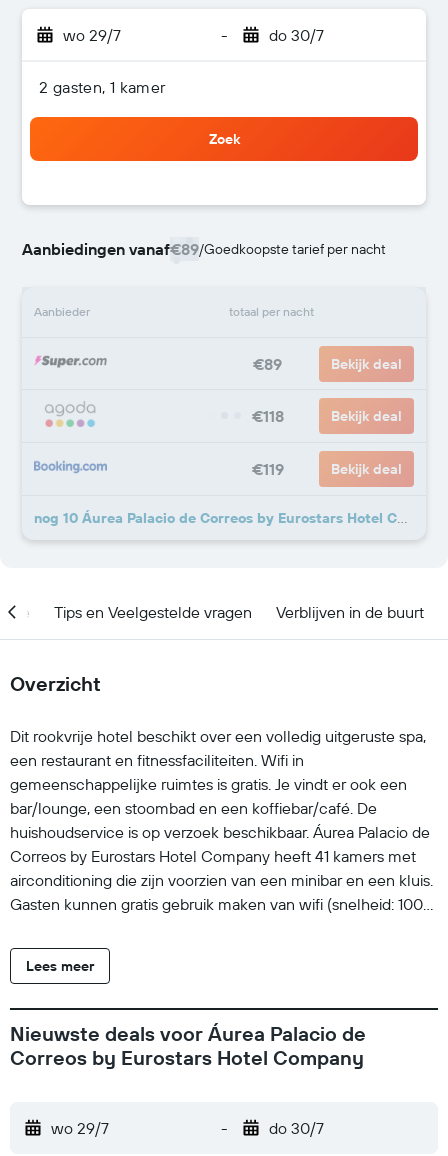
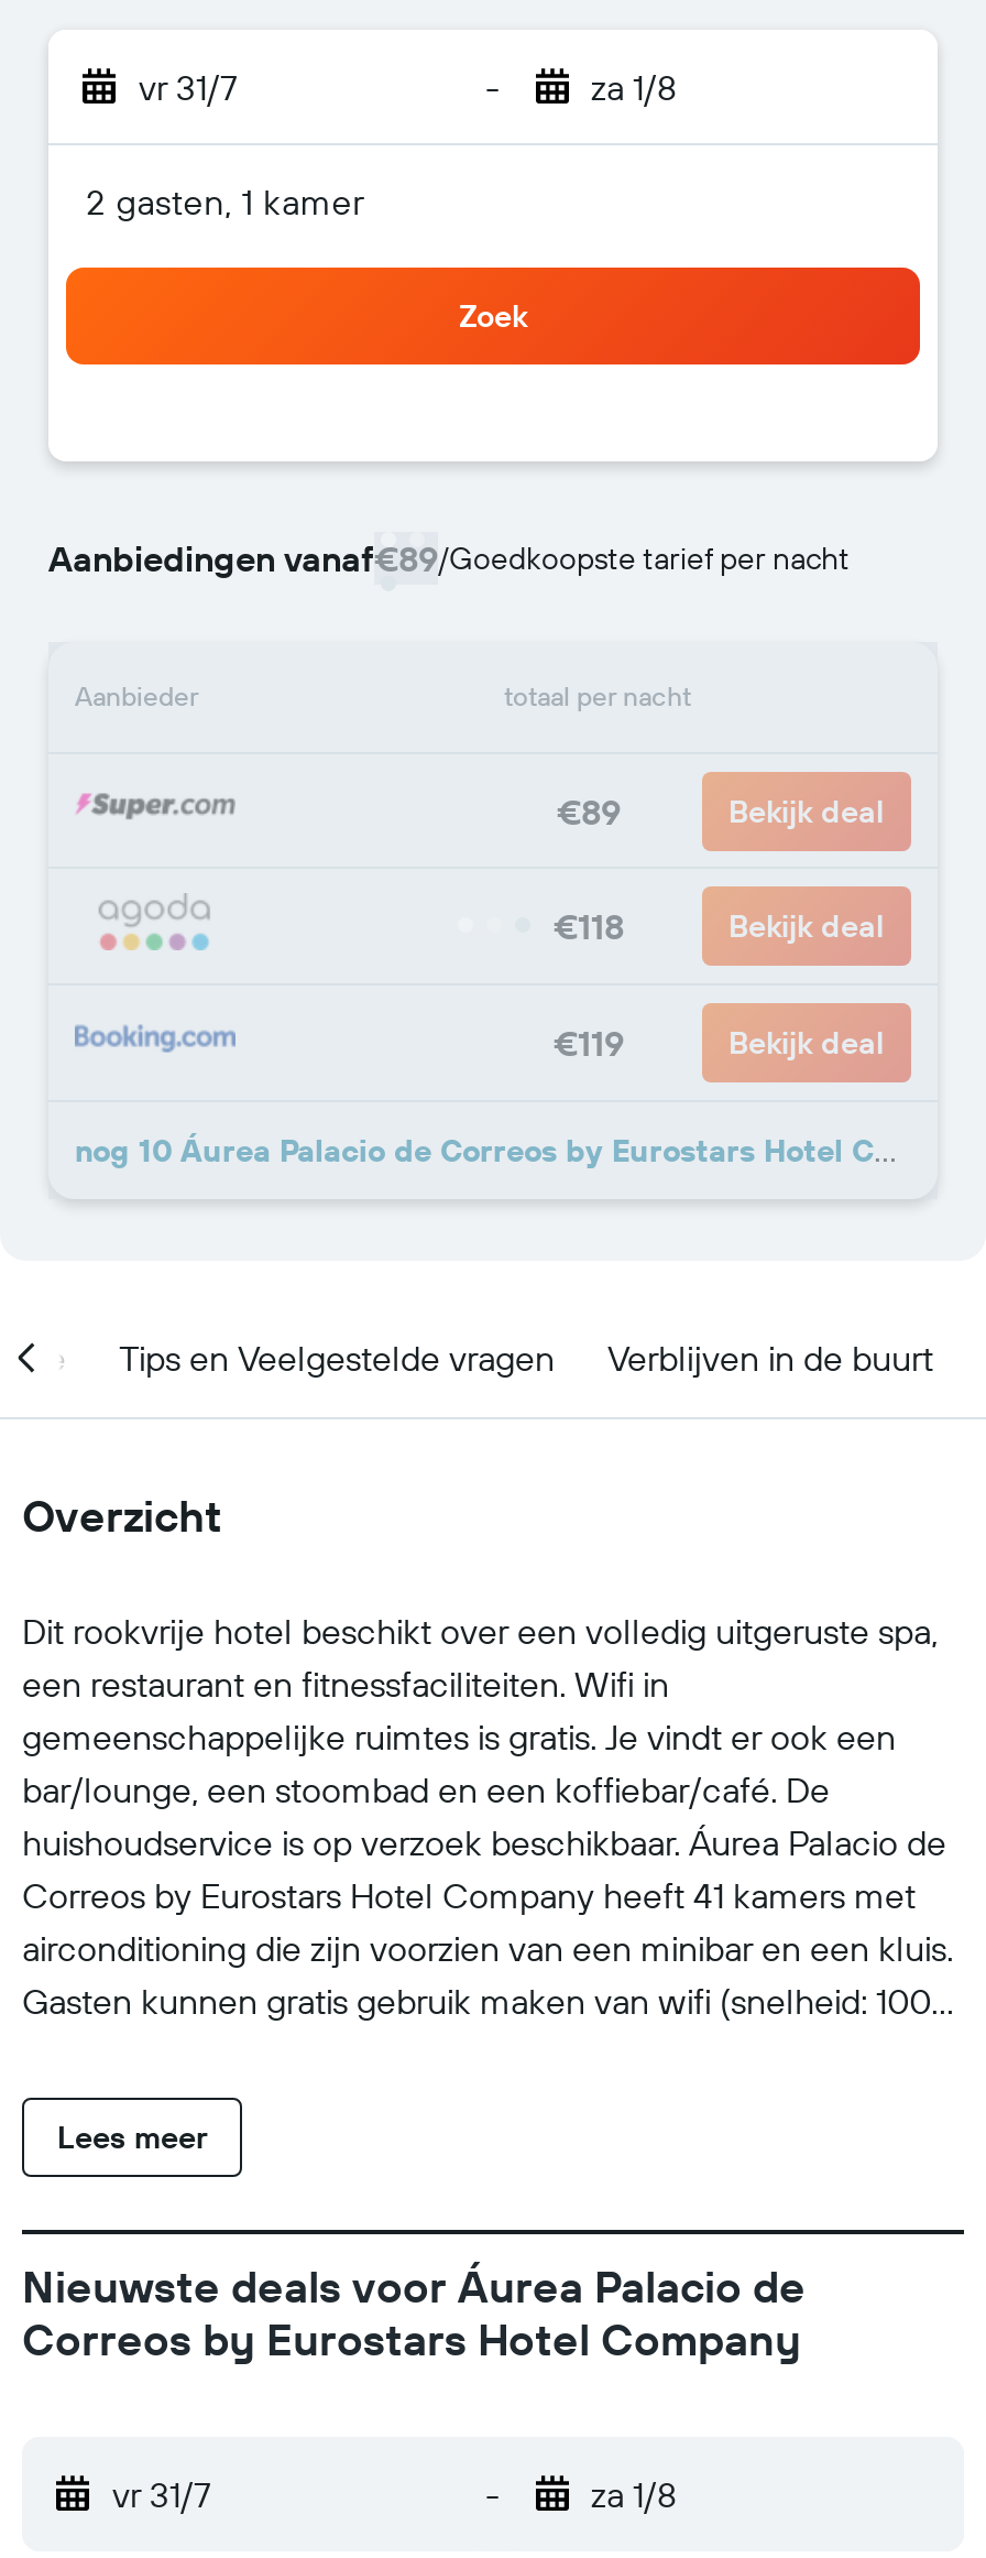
[63,25,121,45] wo 29/7 -> [139,65,238,109] vr 31/7
[268,25,323,45] do 30/7 -> [591,65,677,109] za 1/8
[51,1118,109,1138] wo 29/7 -> [112,2472,211,2516] vr 31/7
[268,1118,323,1138] do 30/7 -> [591,2472,677,2516] za 1/8

